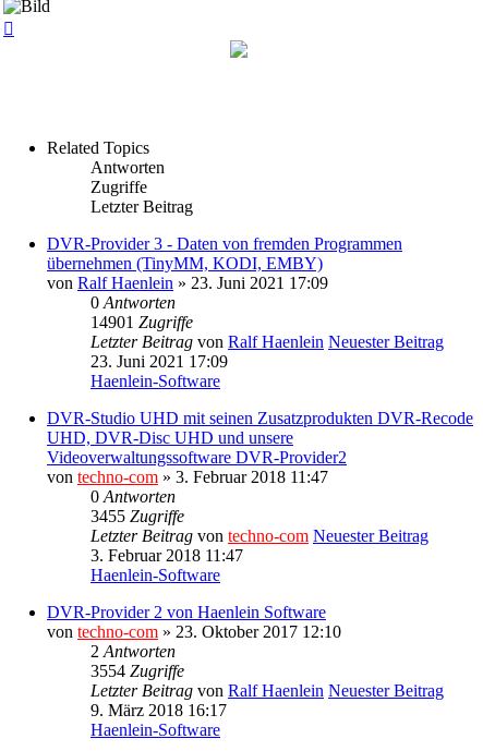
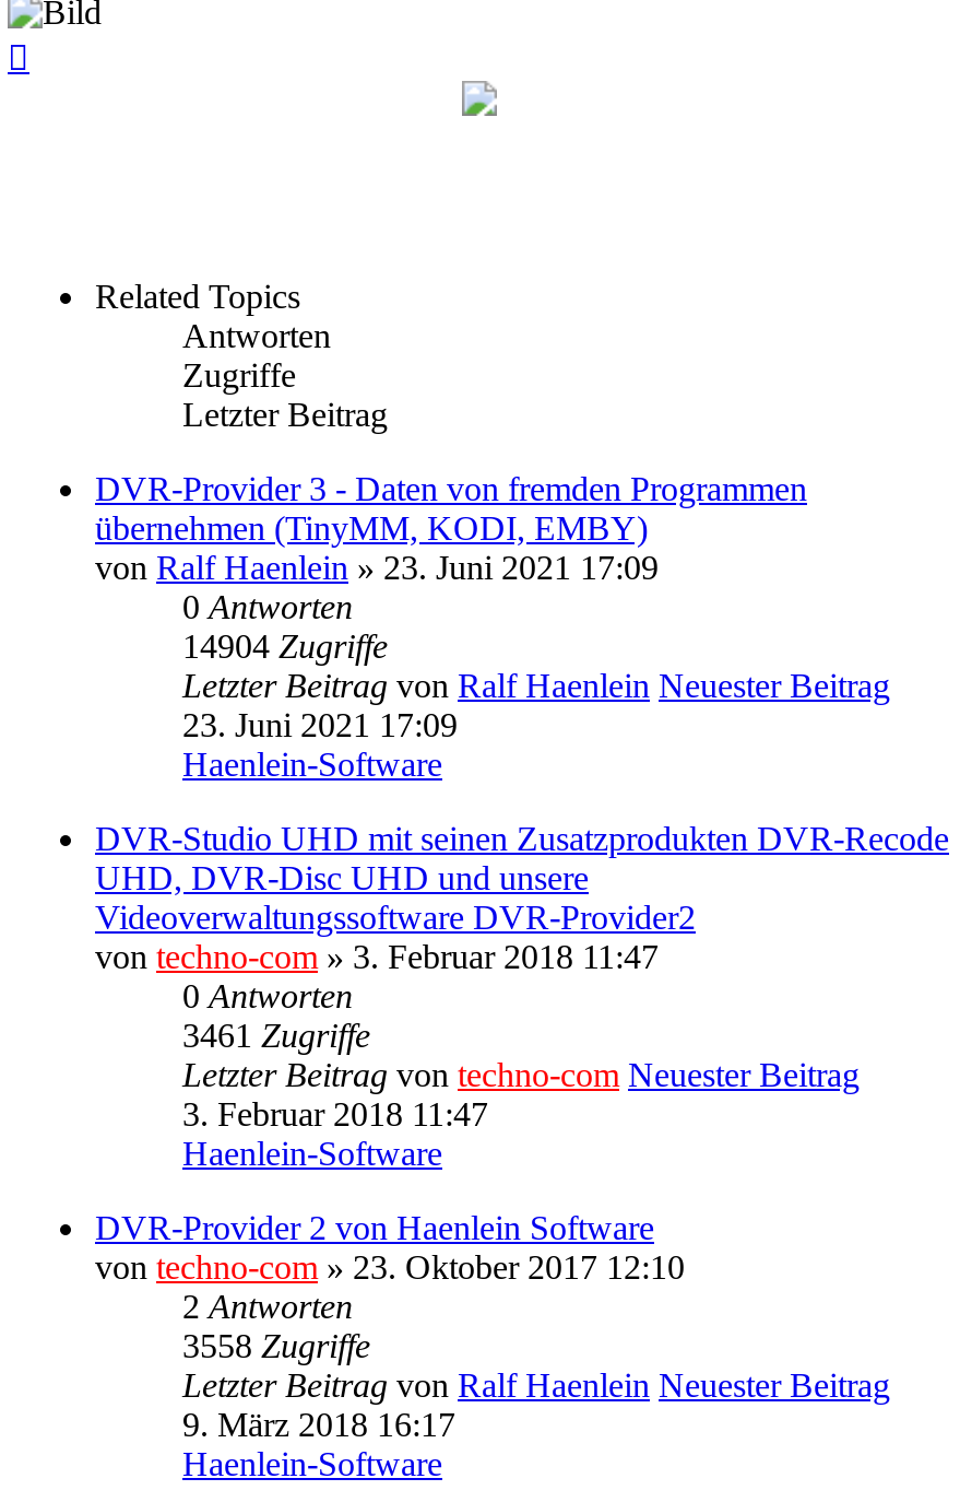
[90,312,193,331] 14901 Zugriffe -> [182,627,388,664] 14904 Zugriffe
[90,507,184,525] 3455 Zugriffe -> [182,1016,370,1053] 3461 Zugriffe
[90,661,184,680] 3554 Zugriffe -> [182,1326,370,1364] 3558 Zugriffe

